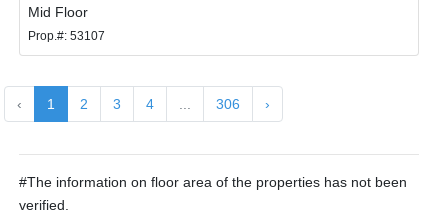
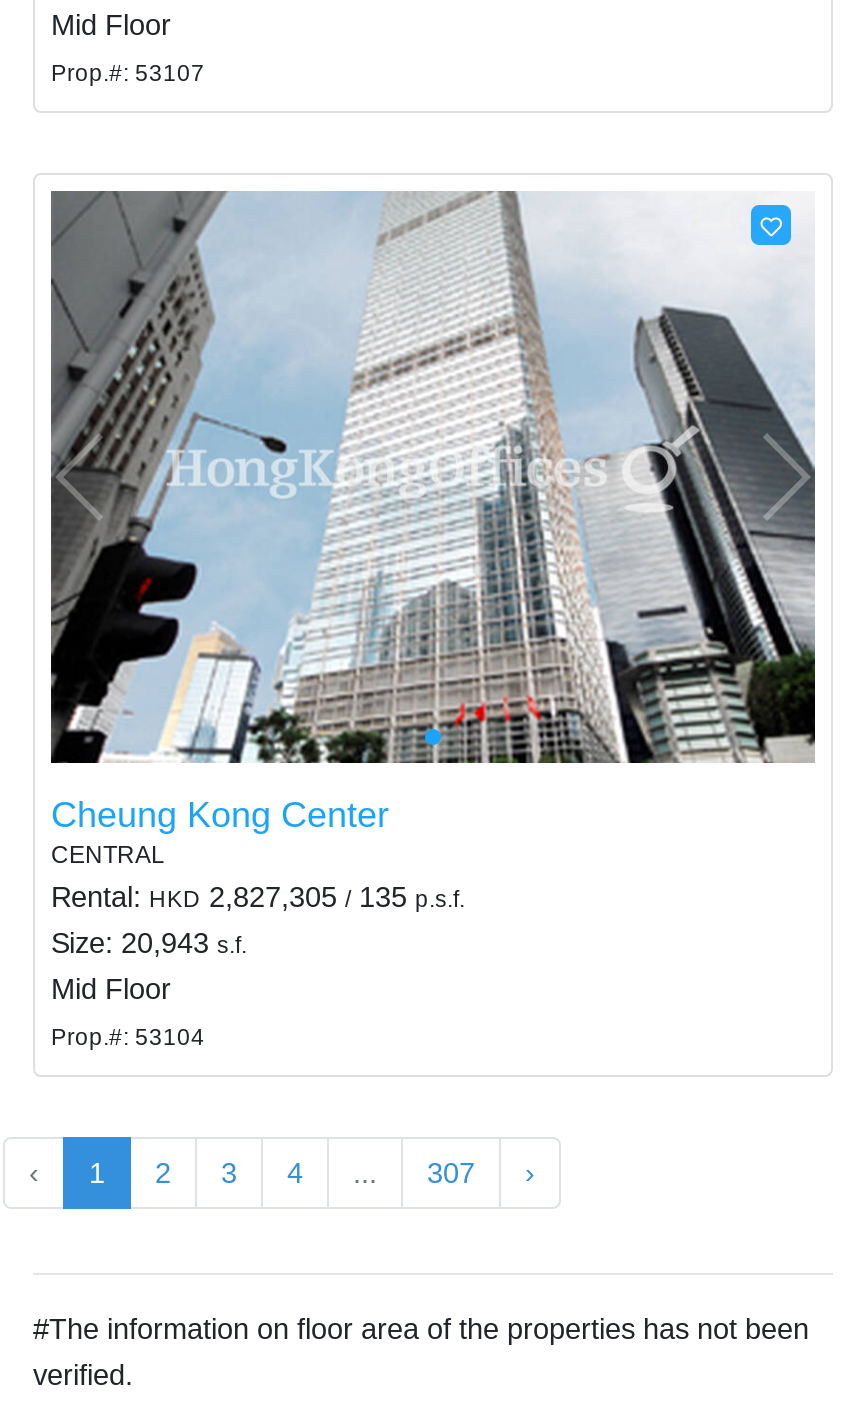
none -> [49,190,817,1049] [image] | Cheung Kong Center | CENTRAL | Rental: HKD 2,827,305 / 135 p.s.f. | Size: 20,943 s.f. | Mid Floor | Prop.#: 53104
[216,96,240,112] 306 -> [427,1157,475,1189] 307

